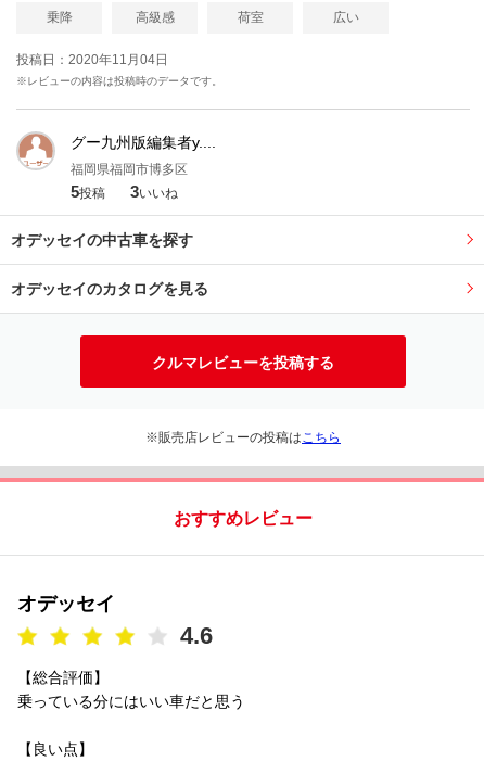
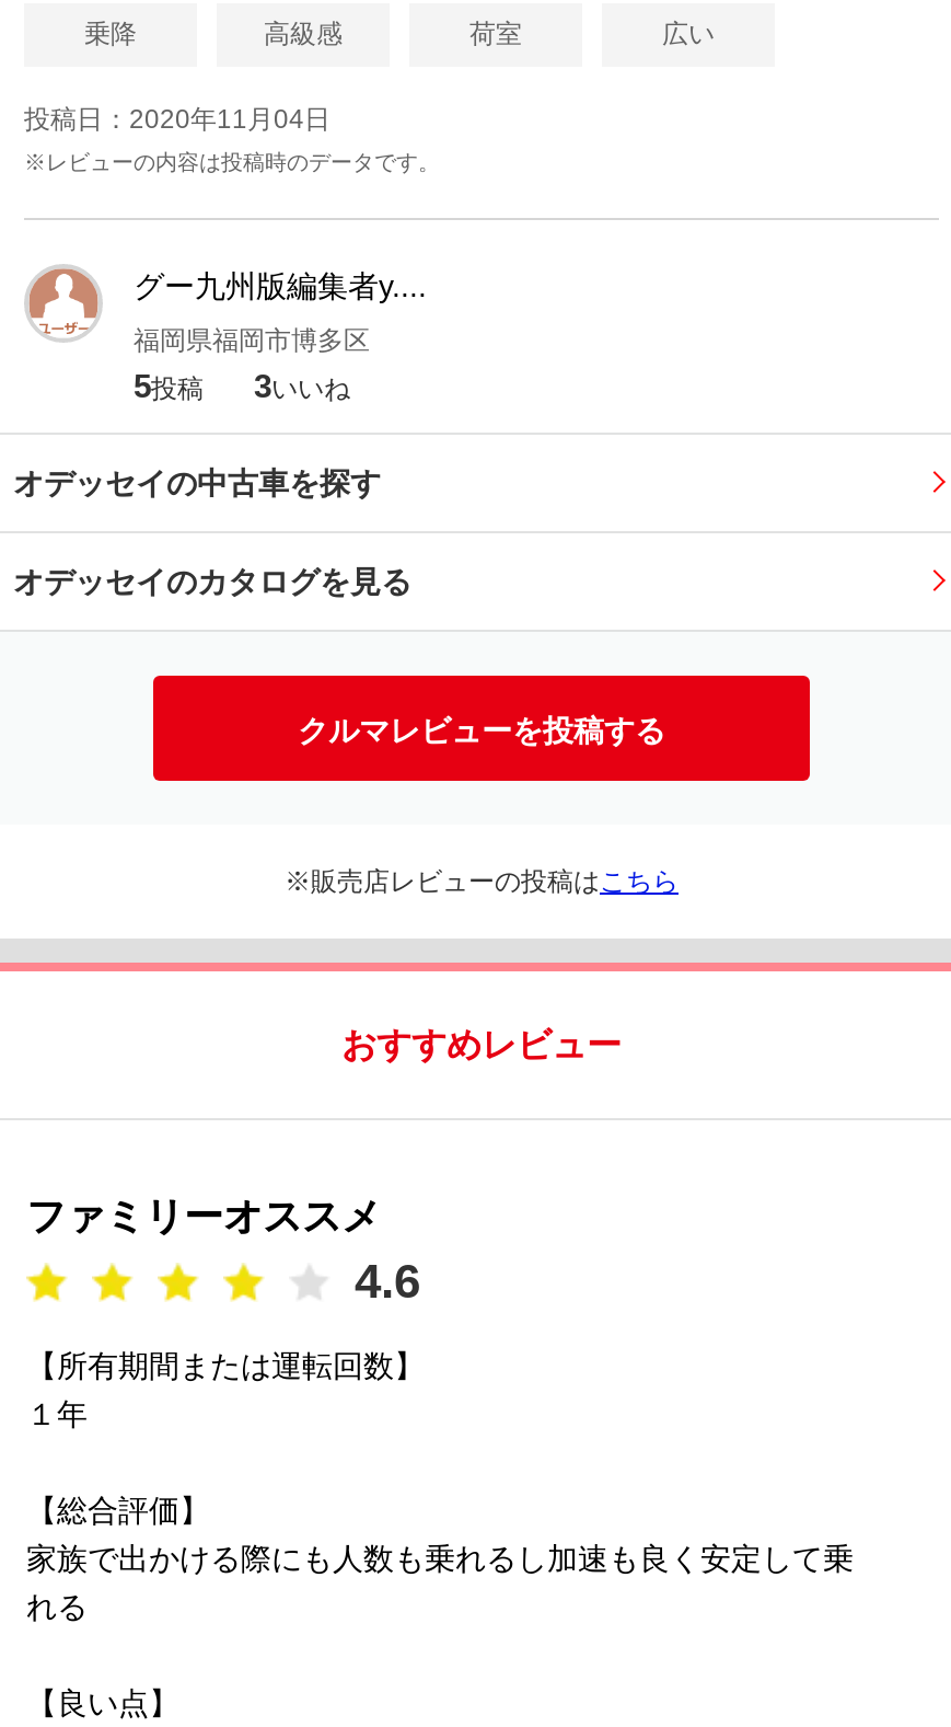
[17,593,115,614] オデッセイ -> [26,1194,381,1238] ファミリーオススメ
none -> [26,1348,425,1431] 【所有期間または運転回数】 | １年
[17,692,245,710] 乗っている分にはいい車だと思う -> [26,1540,854,1624] 家族で出かける際にも人数も乗れるし加速も良く安定して乗 | れる

